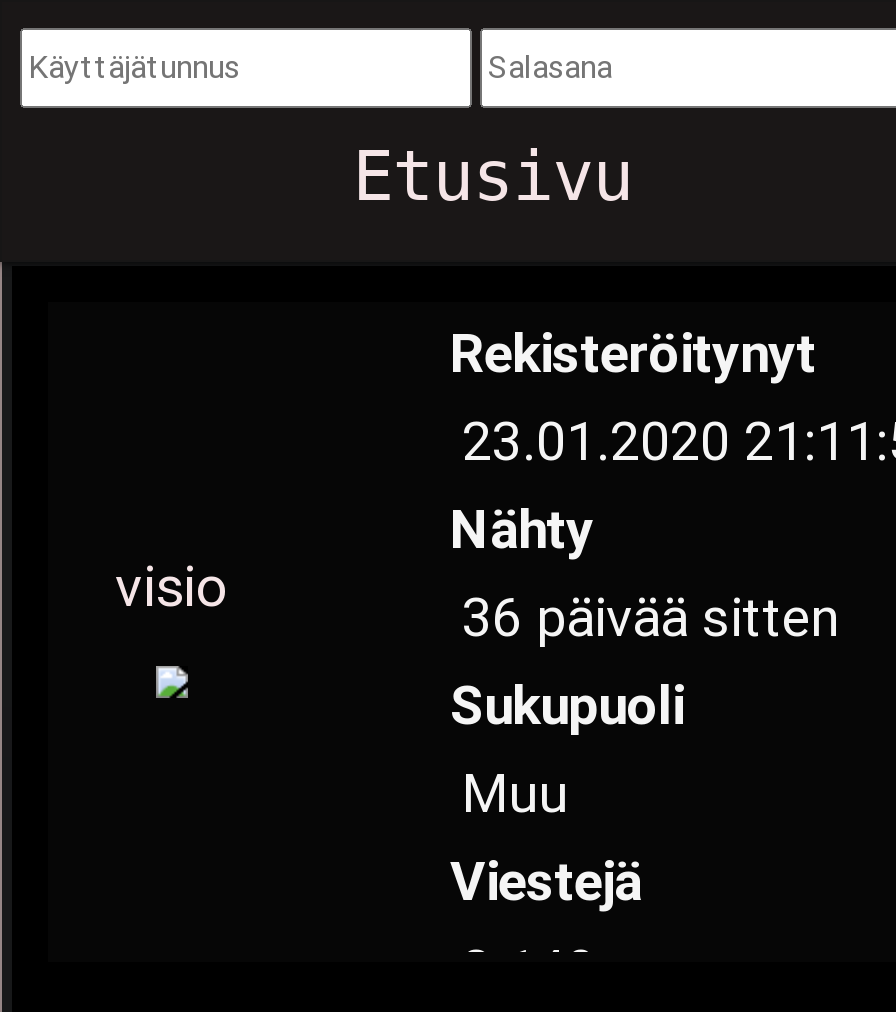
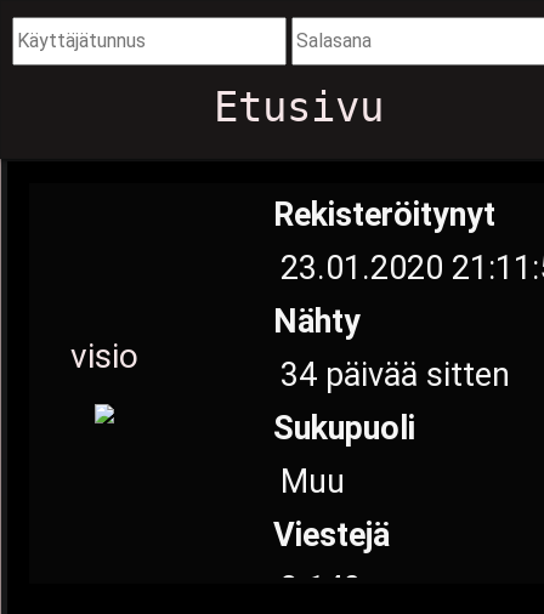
[462,586,840,650] 36 päivää sitten -> [280,356,510,394] 34 päivää sitten

